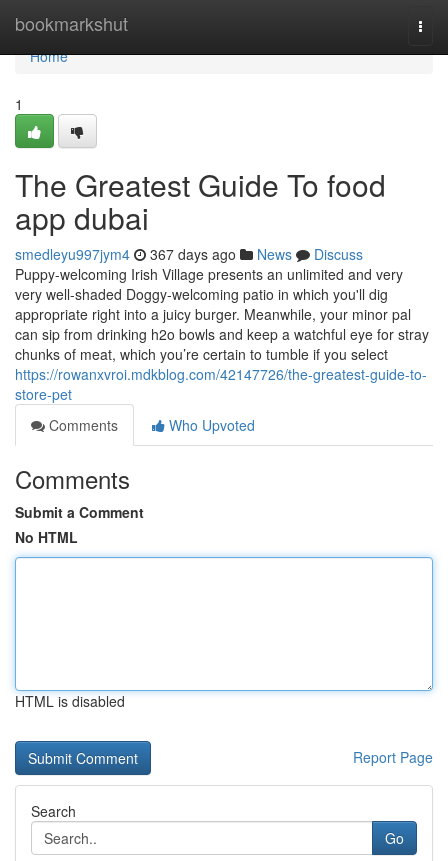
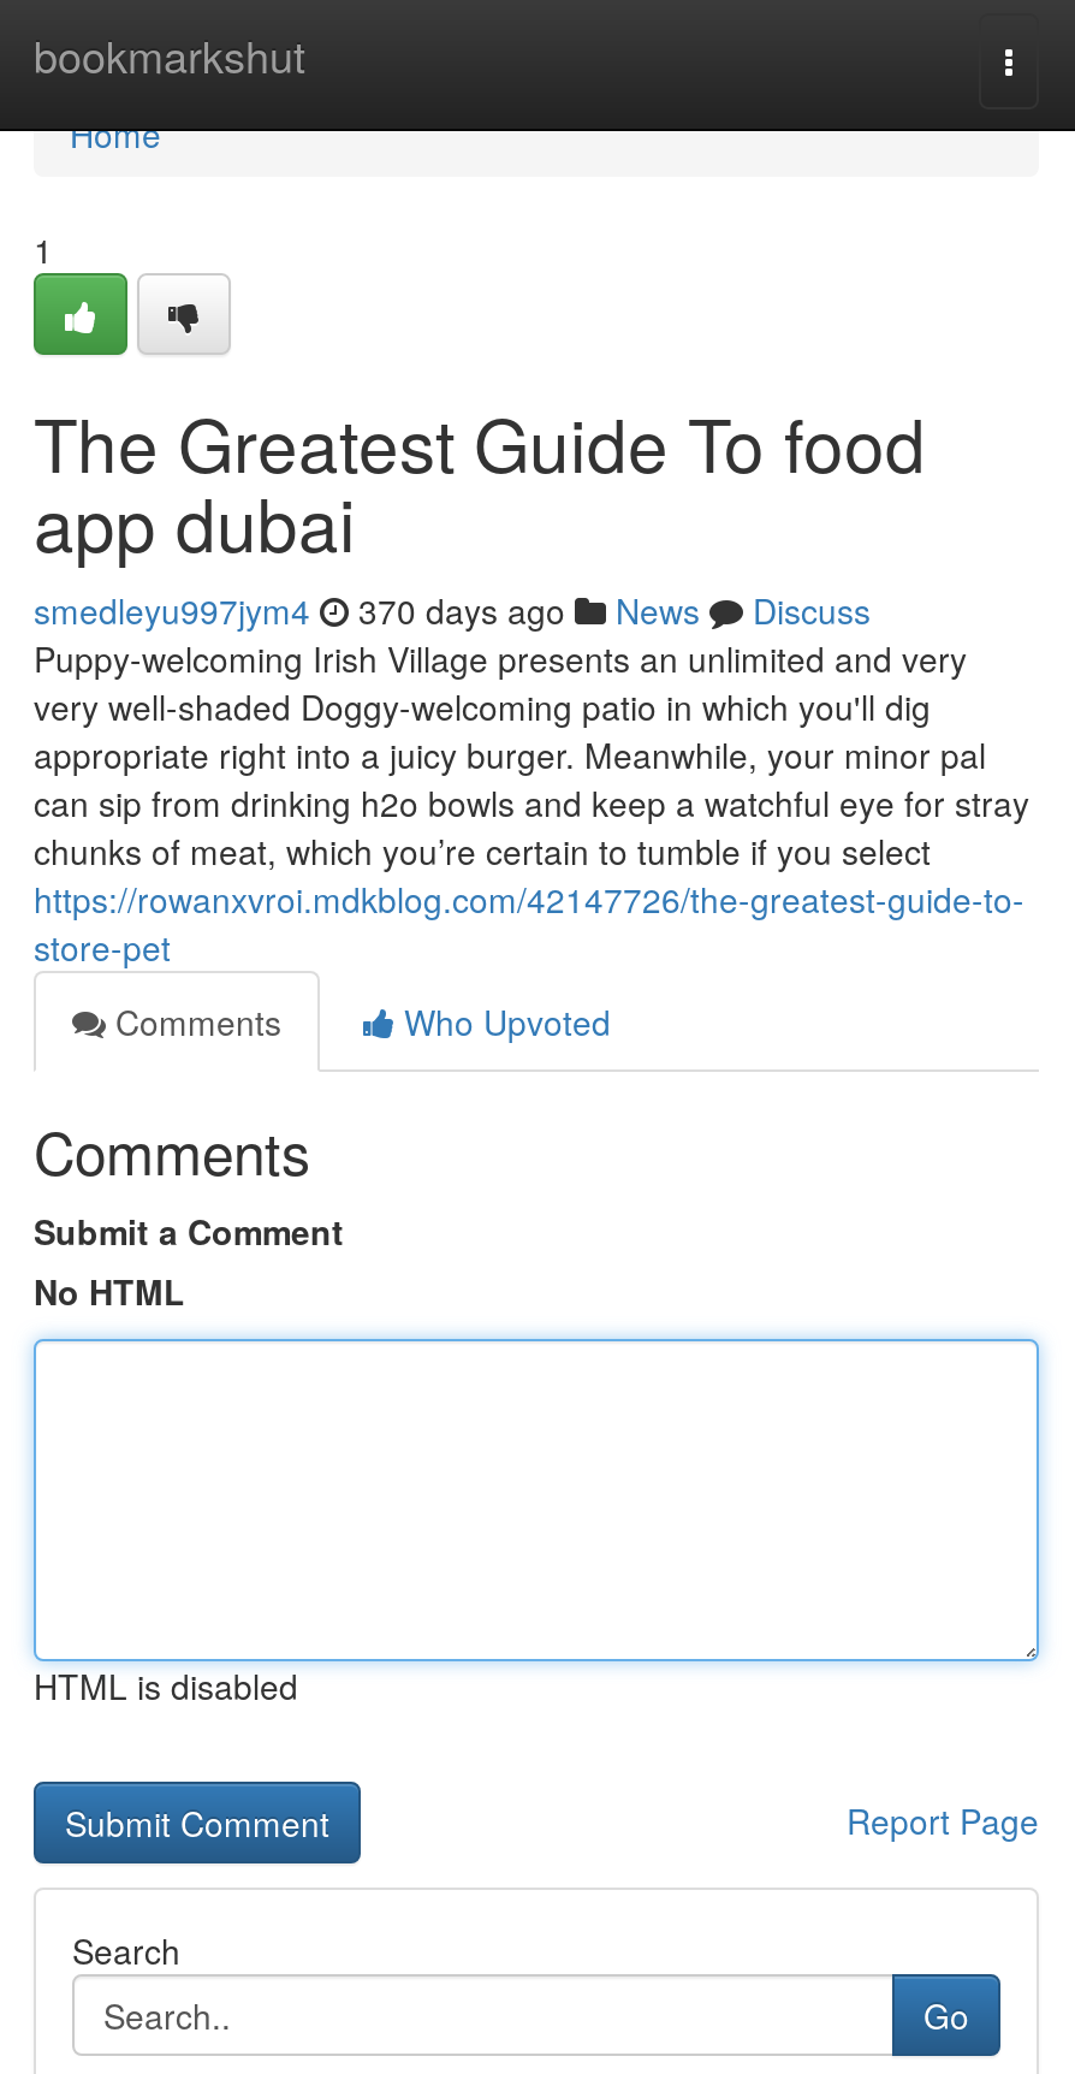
[15,244,363,264] smedleyu997jym4 367 days ago News Discuss -> [34,586,871,634] smedleyu997jym4 370 days ago News Discuss

